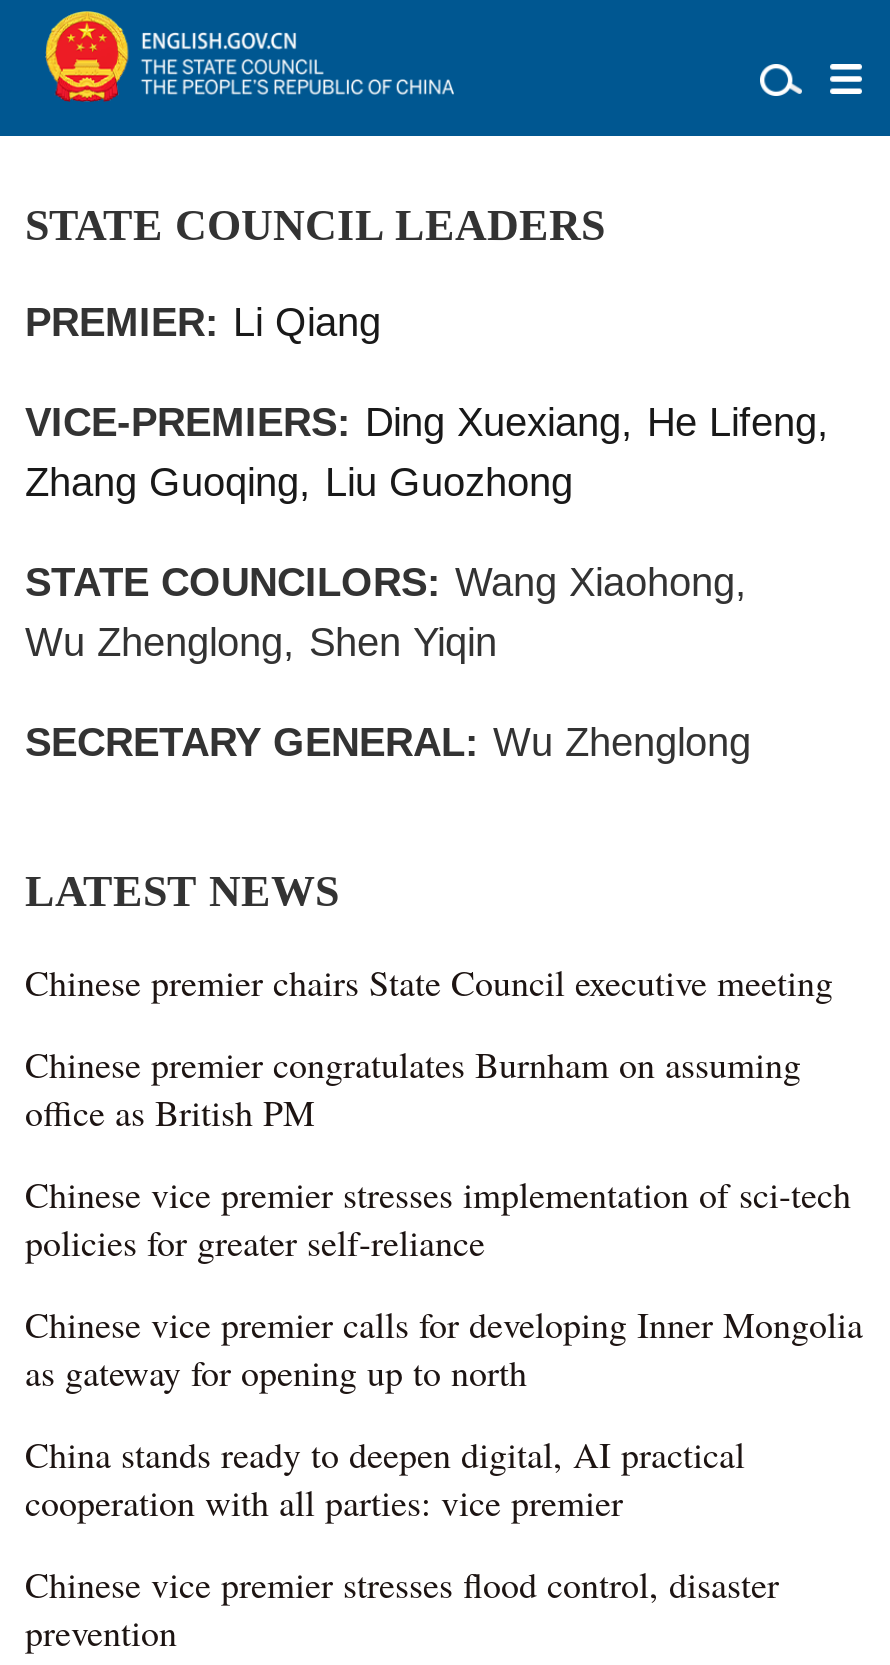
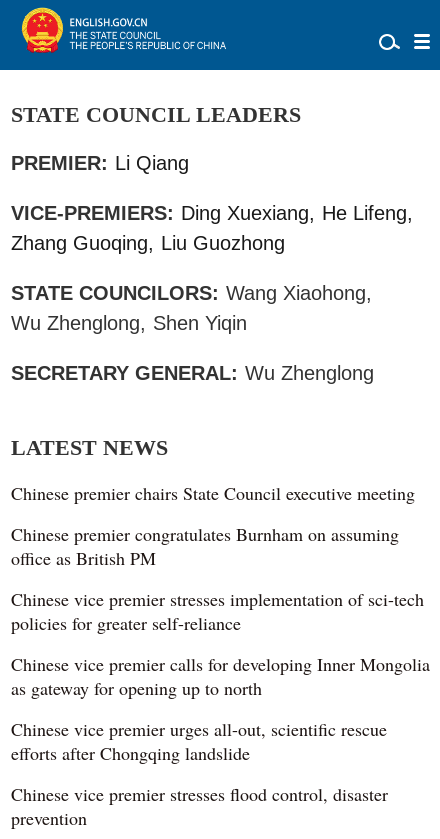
[25,1430,745,1526] China stands ready to deepen digital, AI practical | cooperation with all parties: vice premier -> [11,717,387,765] Chinese vice premier urges all-out, scientific rescue | efforts after Chongqing landslide

